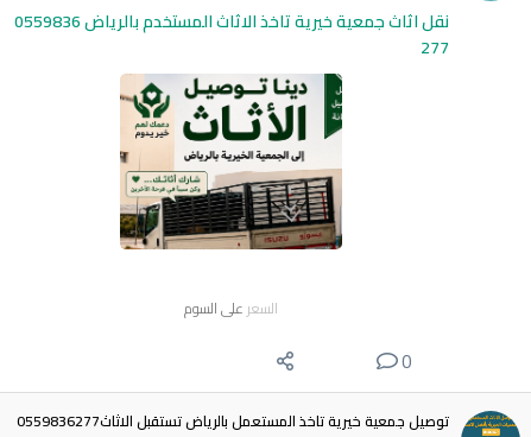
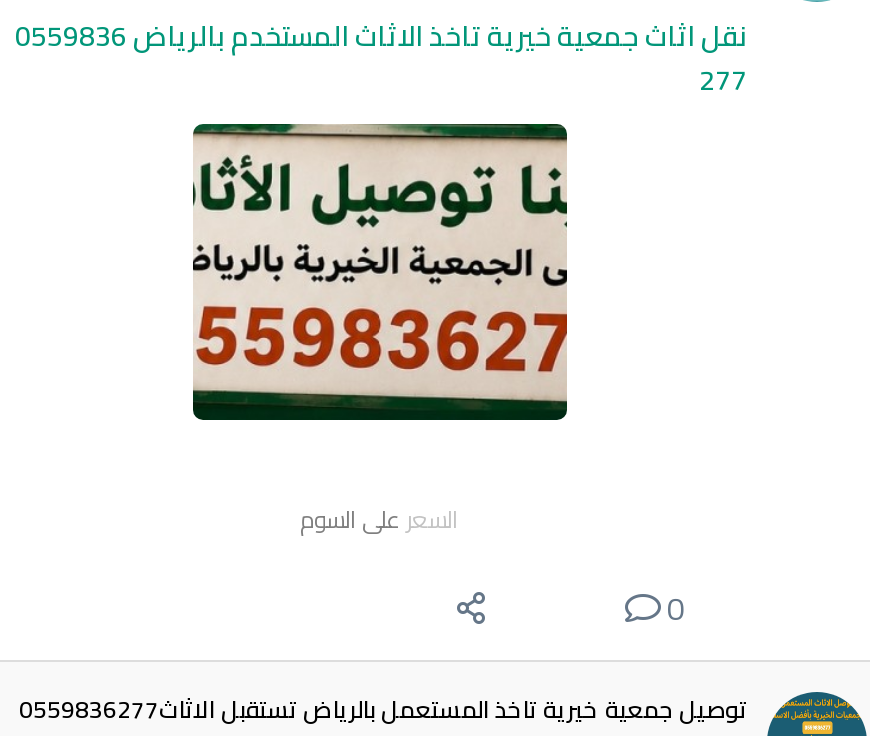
[119,74,343,251] [image] -> [191,122,569,422] [image]

